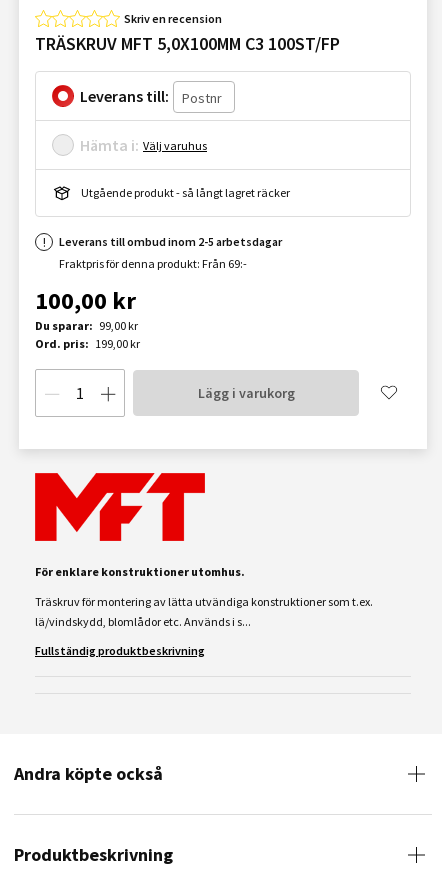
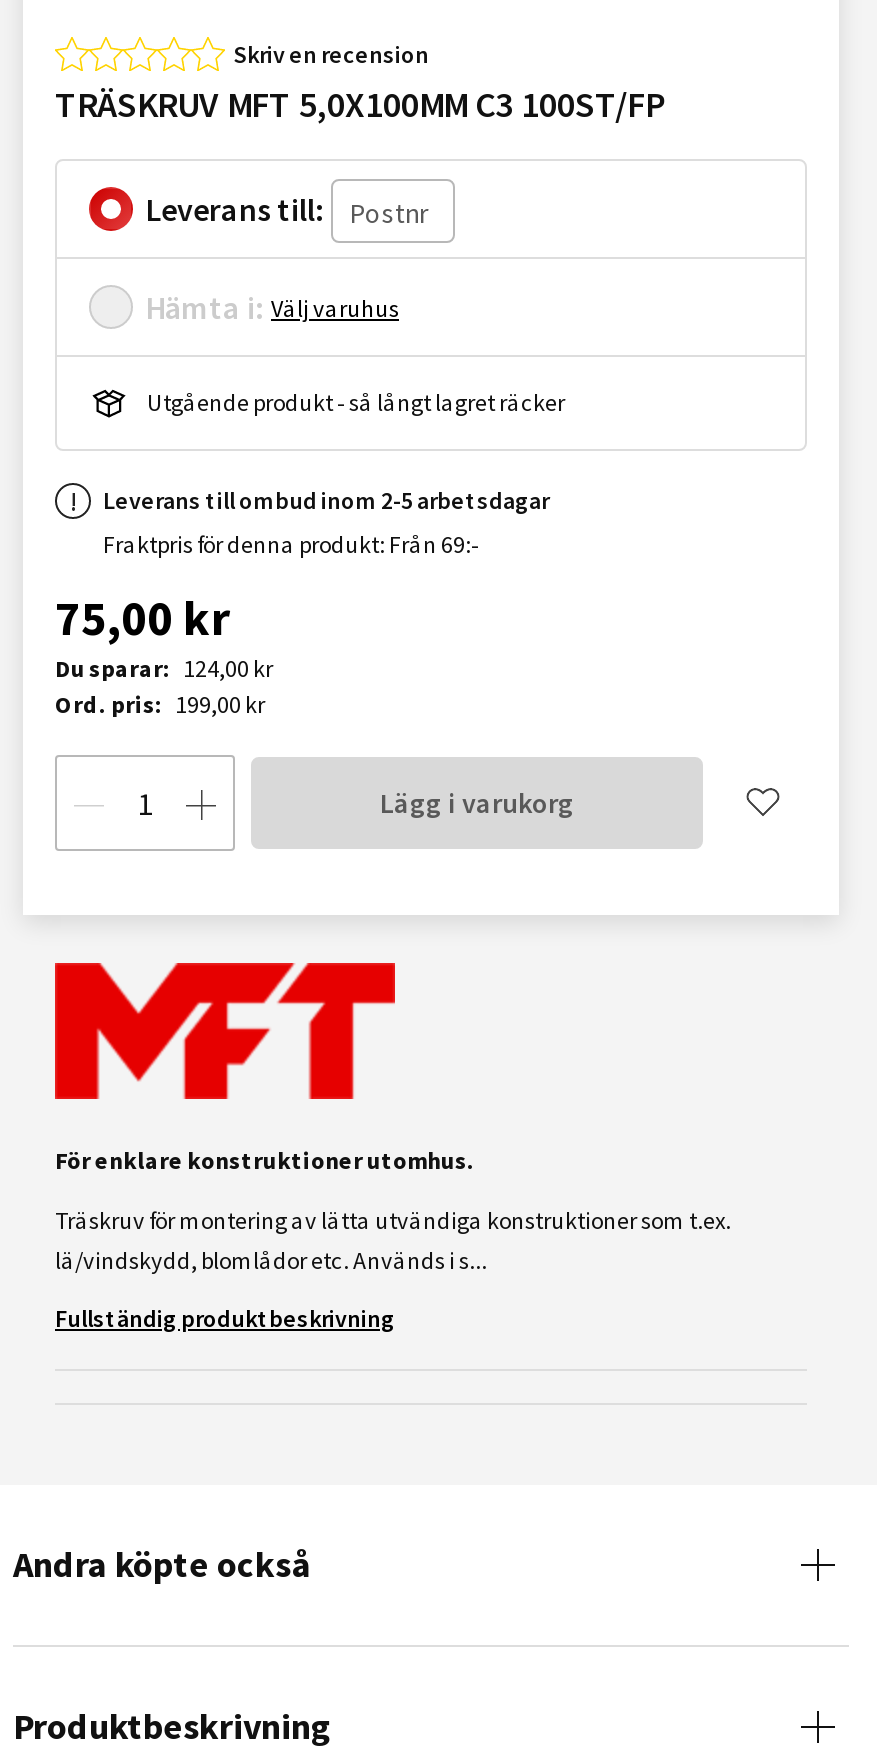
[35,285,136,316] 100,00 kr -> [55,587,231,649] 75,00 kr
[35,318,138,333] Du sparar: 99,00 kr -> [55,653,273,683] Du sparar: 124,00 kr

